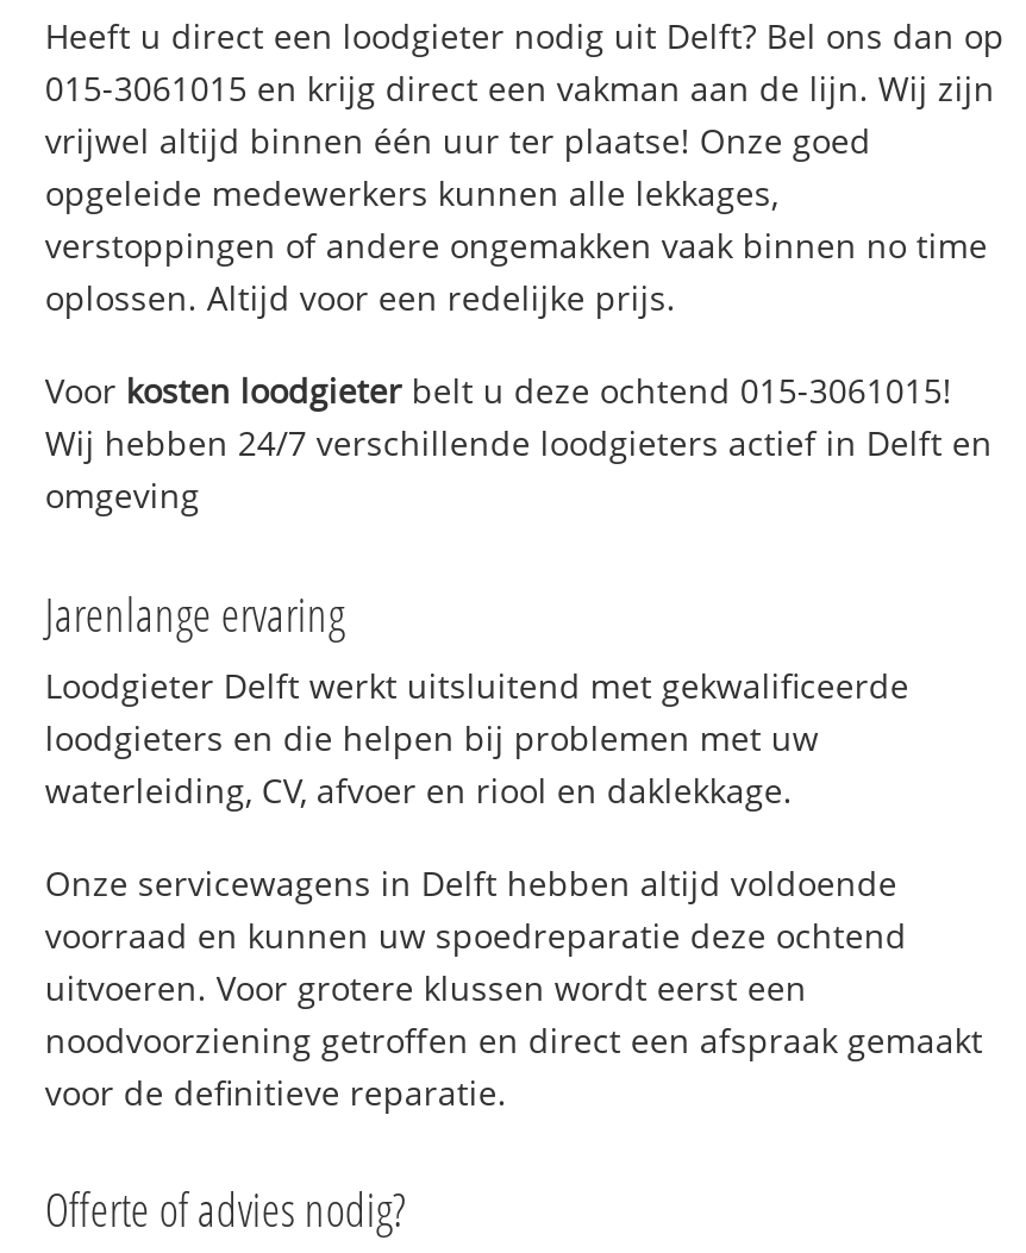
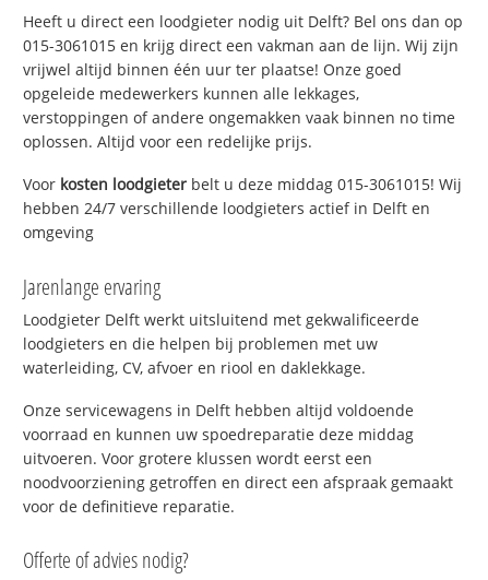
[45,367,992,465] Voor kosten loodgieter belt u deze ochtend 015-3061015! | Wij hebben 24/7 verschillende loodgieters actief in Delft en -> [23,174,462,218] Voor kosten loodgieter belt u deze middag 015-3061015! Wij | hebben 24/7 verschillende loodgieters actief in Delft en
[45,911,907,957] voorraad en kunnen uw spoedreparatie deze ochtend -> [23,423,414,444] voorraad en kunnen uw spoedreparatie deze middag

